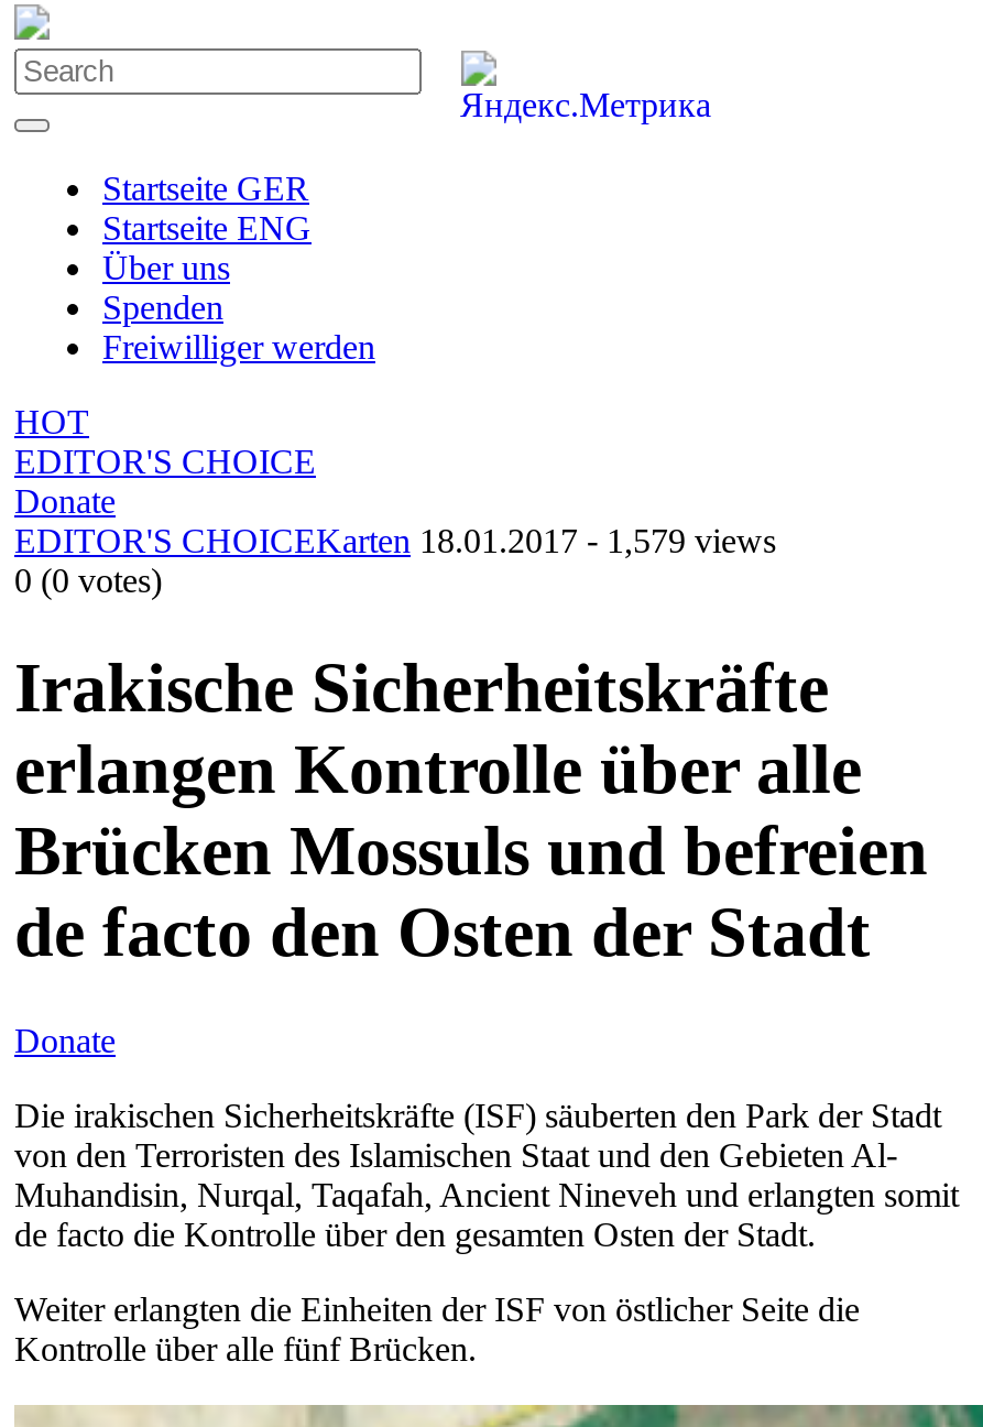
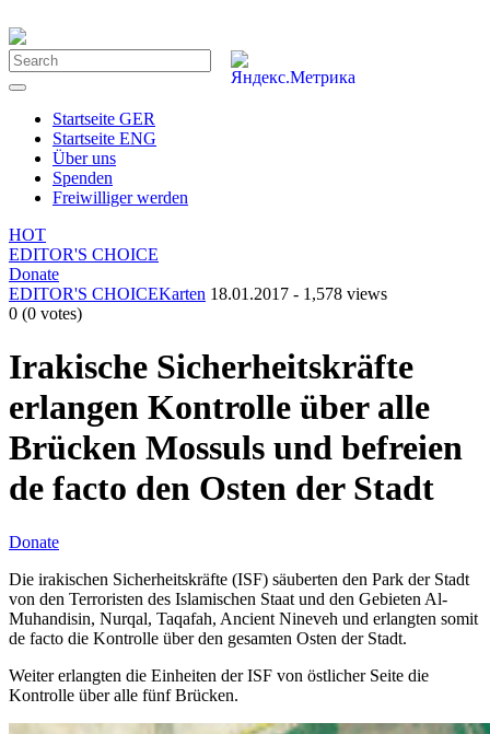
[14,522,776,559] EDITOR'S CHOICEKarten 18.01.2017 - 1,579 views -> [9,284,387,303] EDITOR'S CHOICEKarten 18.01.2017 - 1,578 views

